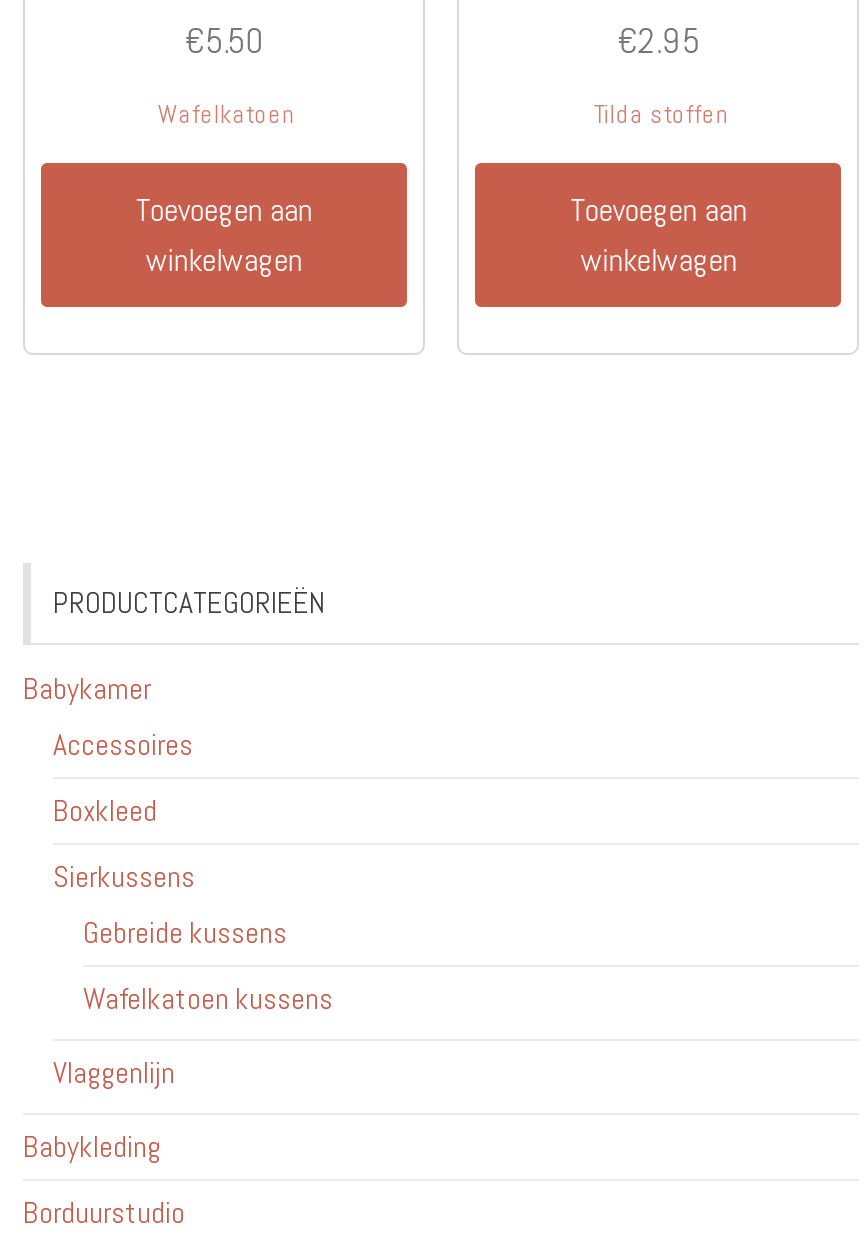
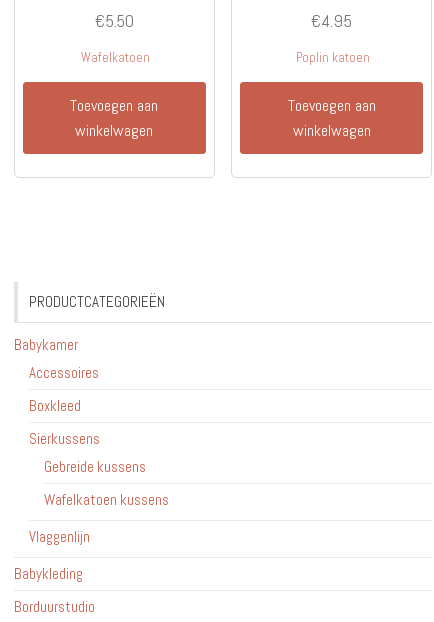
[617,18,699,64] €2.95 -> [311,9,352,32] €4.95
[593,98,729,132] Tilda stoffen -> [296,49,370,66] Poplin katoen

